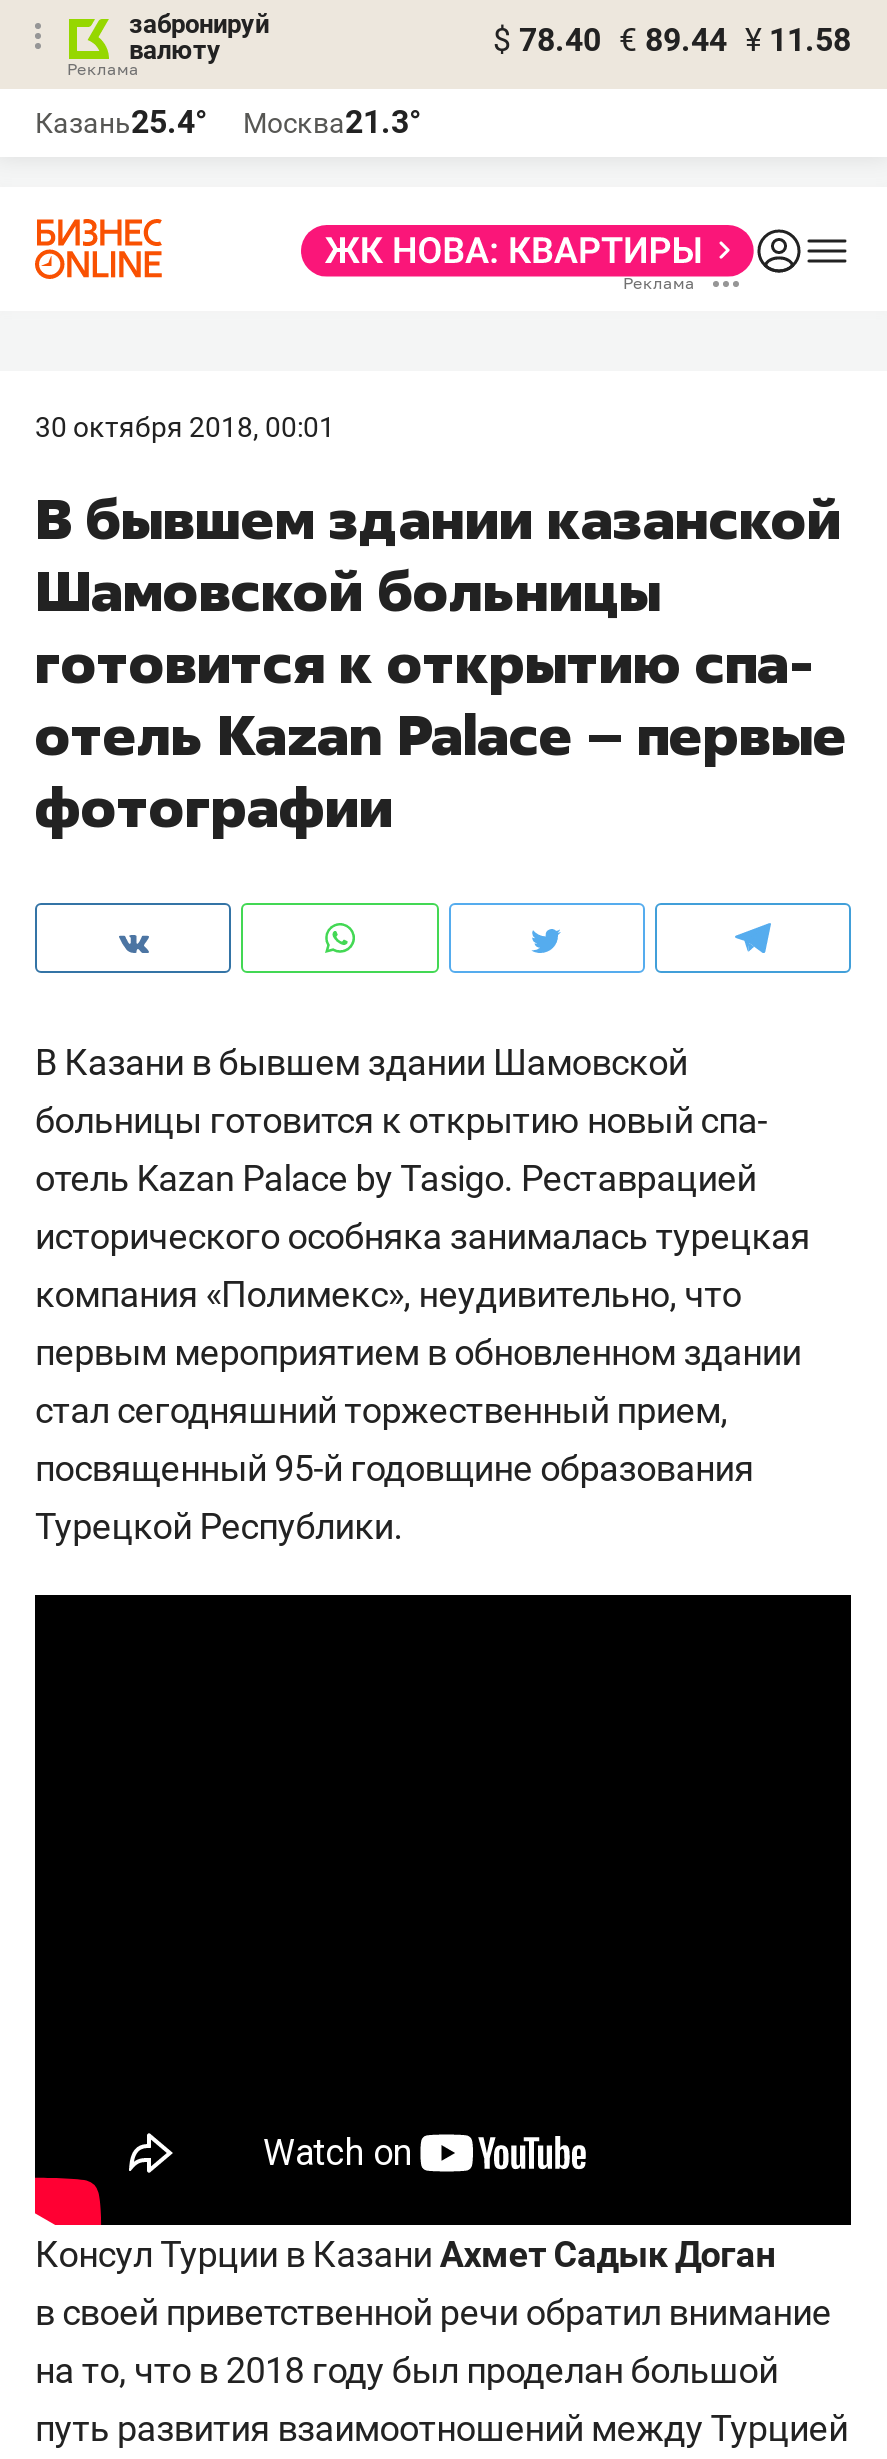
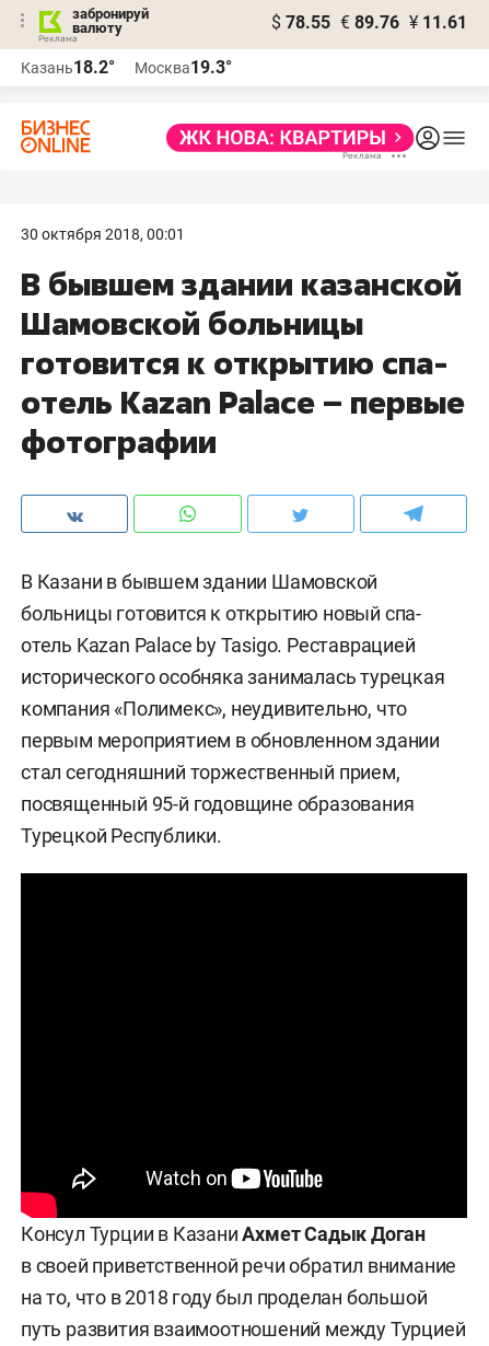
[493,21,851,59] $ 78.40 € 89.44 ¥ 11.58 -> [271,12,467,33] $ 78.55 € 89.76 ¥ 11.61
[35,103,207,141] Казань25.4° -> [21,57,115,78] Казань18.2°
[243,103,421,141] Москва21.3° -> [135,57,232,78] Москва19.3°

